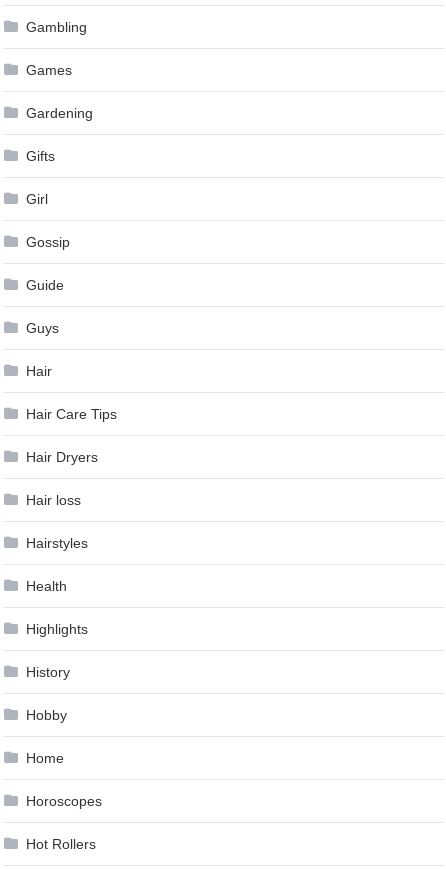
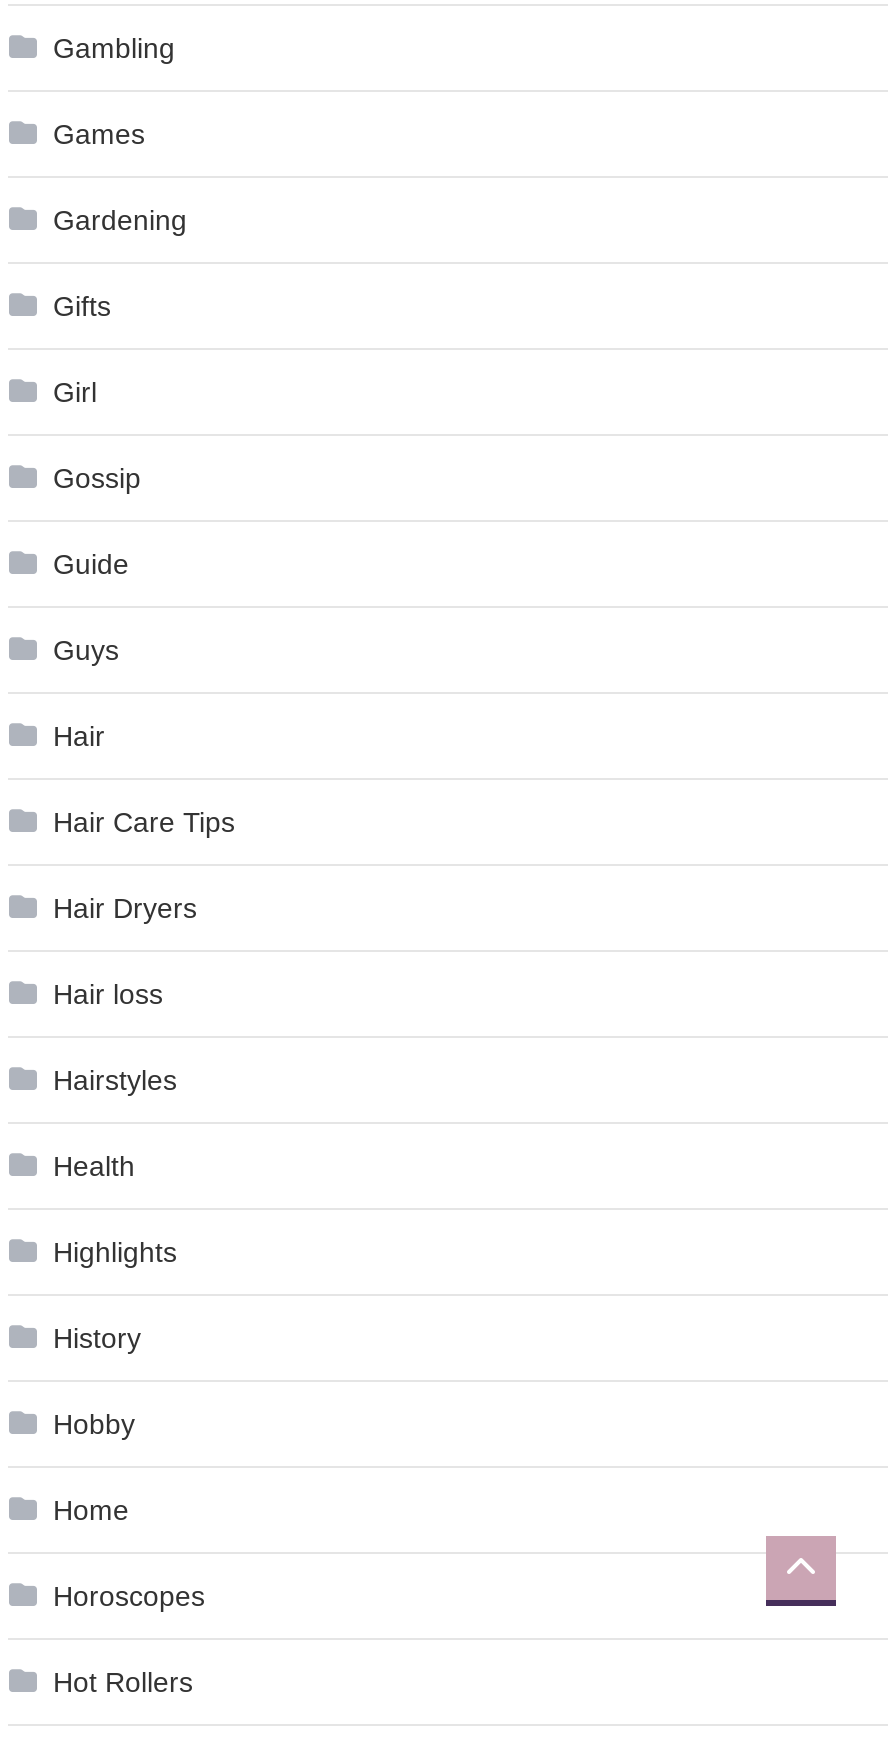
none -> [762,1534,840,1610] [image]

